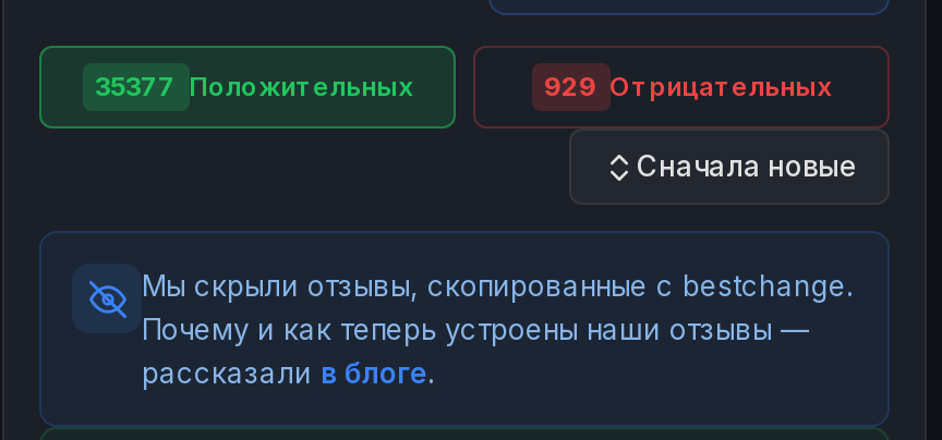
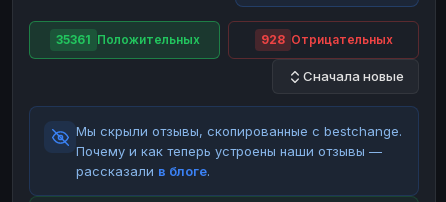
[95,70,413,102] 35377 Положительных -> [55,32,199,47] 35361 Положительных
[544,70,832,102] 929 Отрицательных -> [260,32,392,47] 928 Отрицательных

